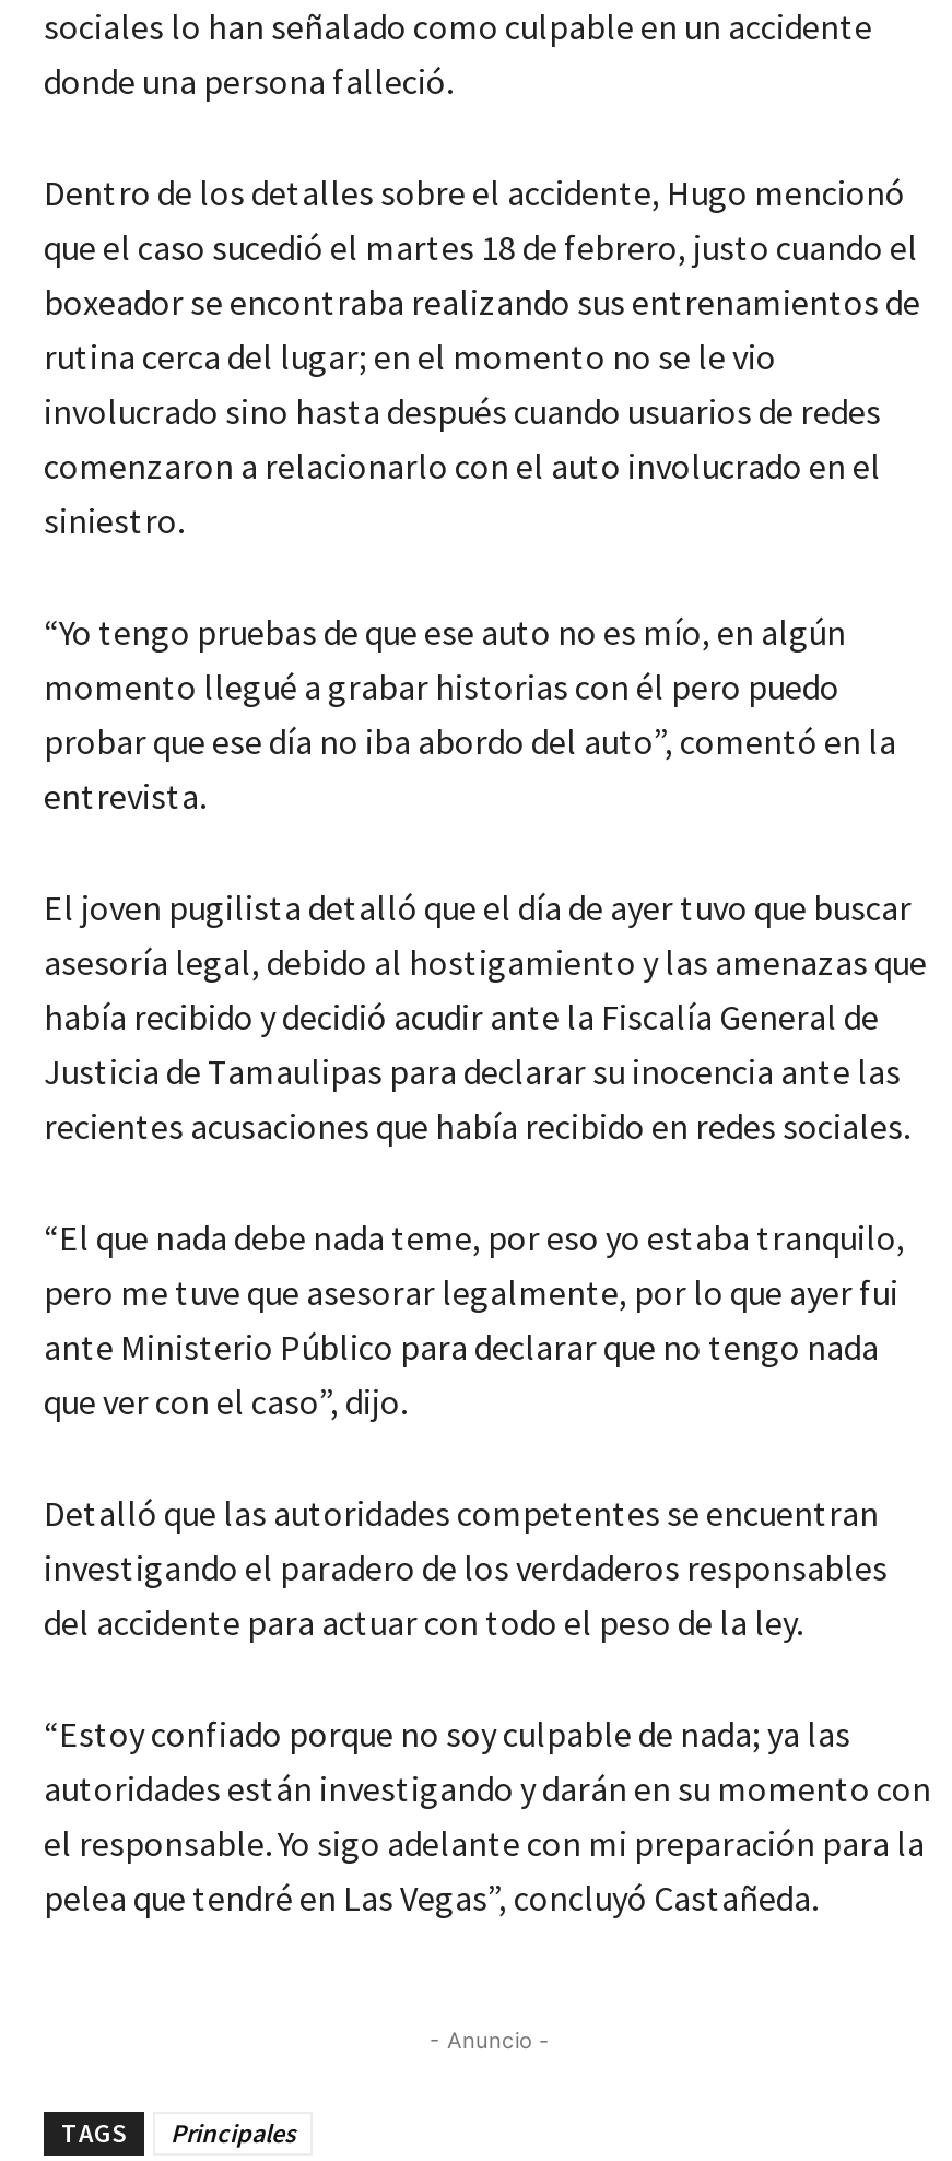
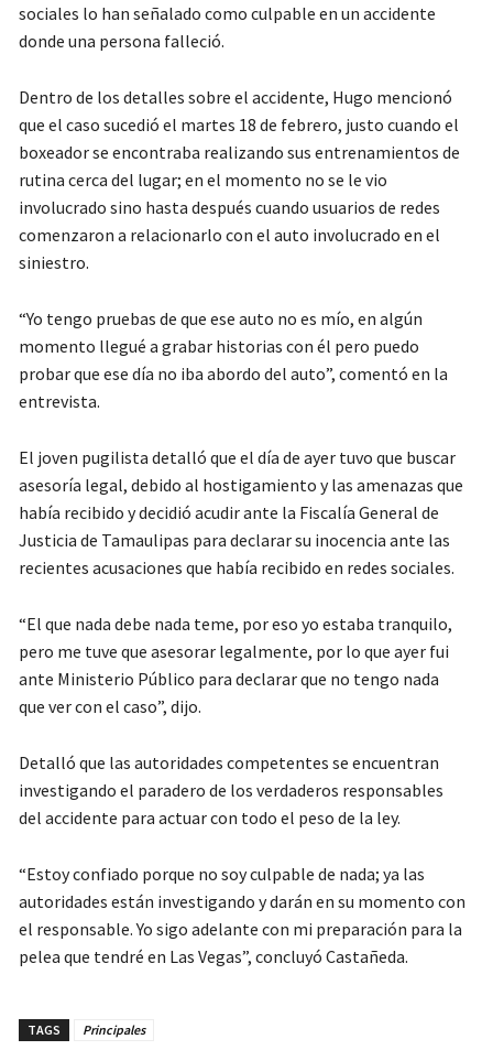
[430,2027,550,2053] - Anuncio - -> none

